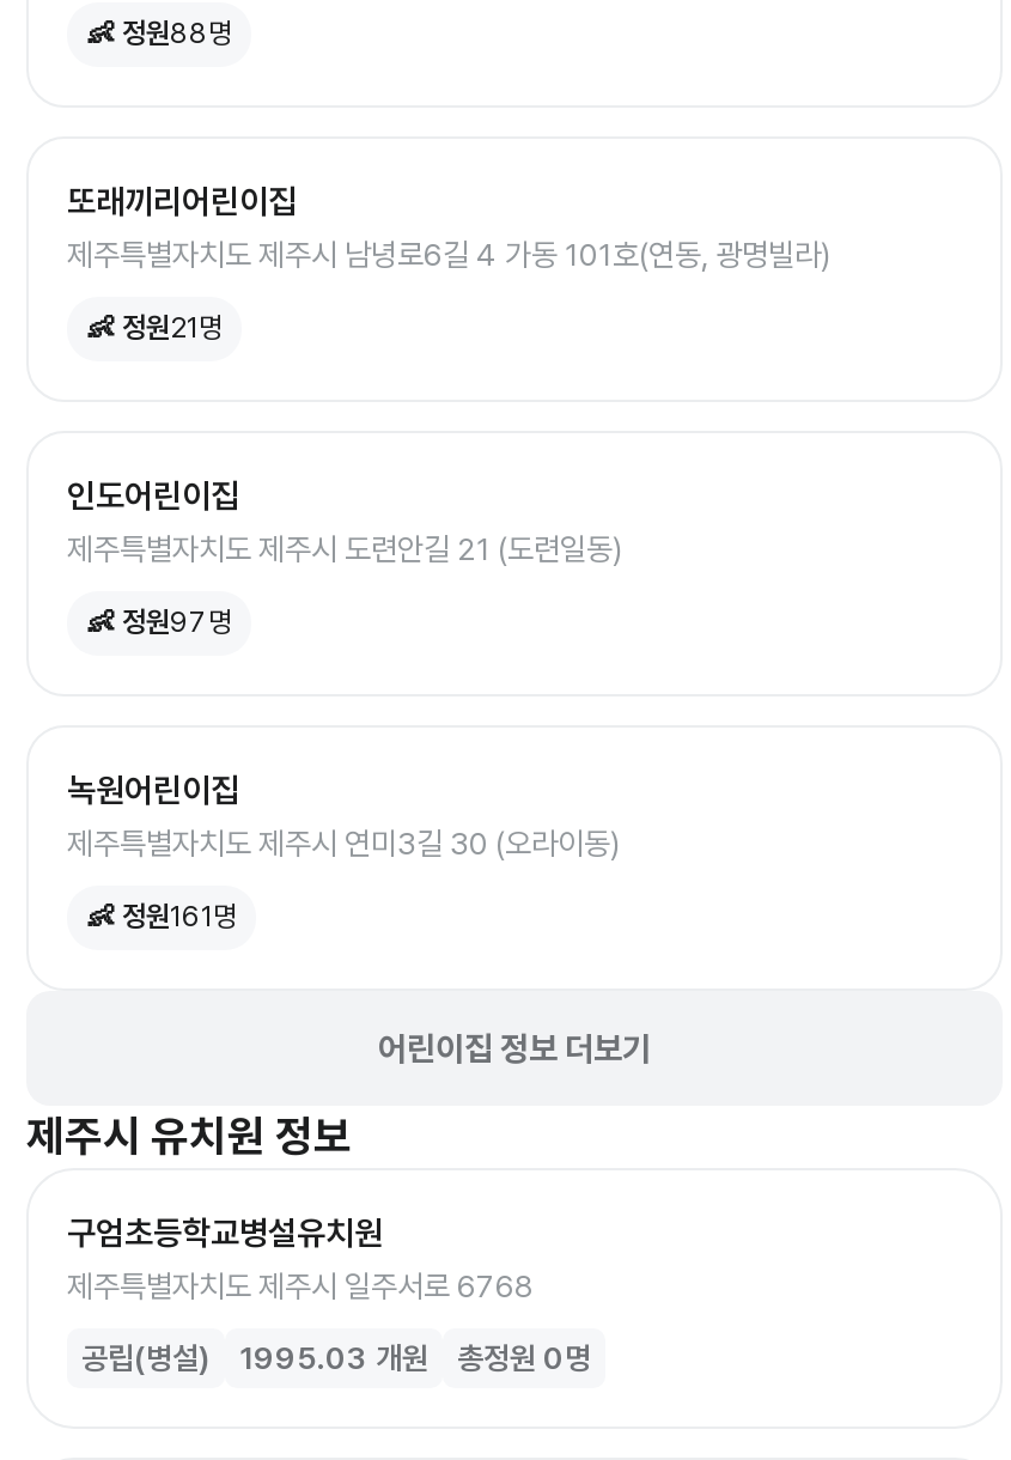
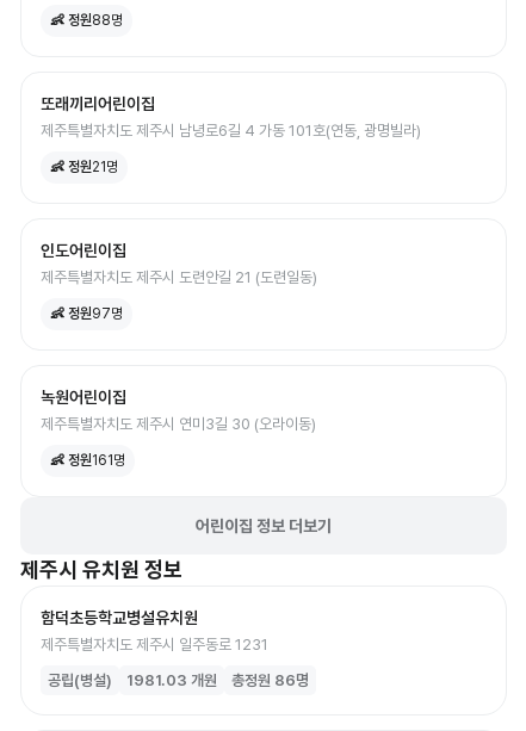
[67,1214,534,1305] 구엄초등학교병설유치원 | 제주특별자치도 제주시 일주서로 6768 -> [41,608,268,654] 함덕초등학교병설유치원 | 제주특별자치도 제주시 일주동로 1231
[239,1341,591,1376] 1995.03 개원 | 총정원 0명 -> [126,671,309,689] 1981.03 개원 | 총정원 86명

